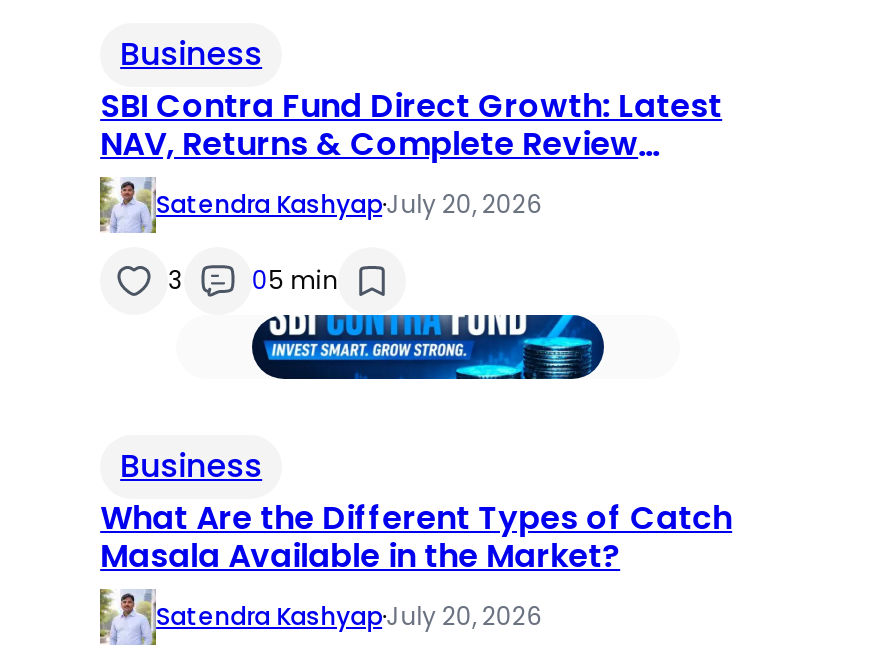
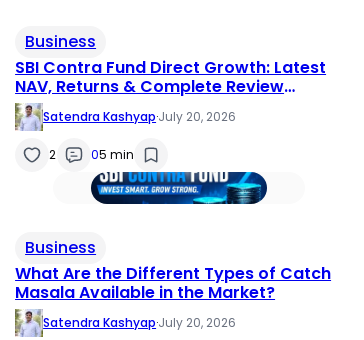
[168,264,182,298] 3 -> [49,146,56,163] 2

